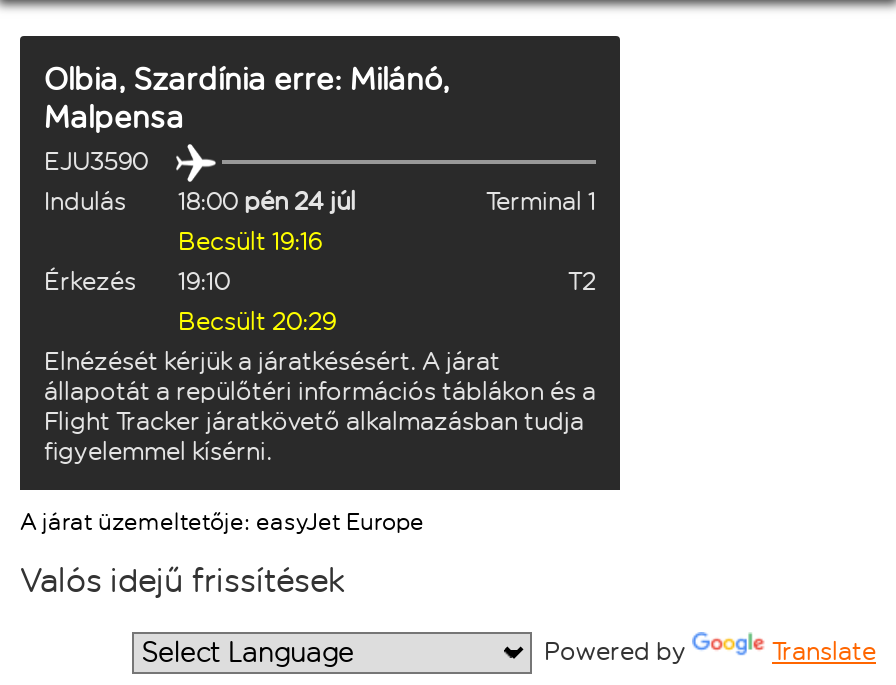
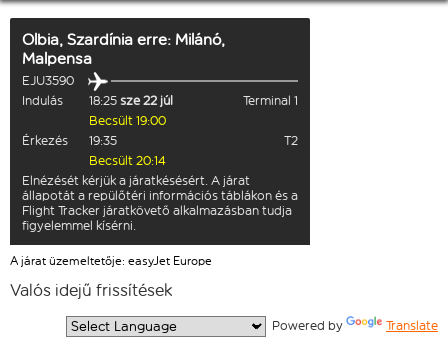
[44,186,356,216] Indulás 18:00 pén 24 júl -> [22,93,173,108] Indulás 18:25 sze 22 júl
[178,226,322,256] Becsült 19:16 -> [89,113,166,128] Becsült 19:00
[44,266,230,296] Érkezés 19:10 -> [22,133,117,148] Érkezés 19:35
[178,306,336,336] Becsült 20:29 -> [89,153,166,168] Becsült 20:14

